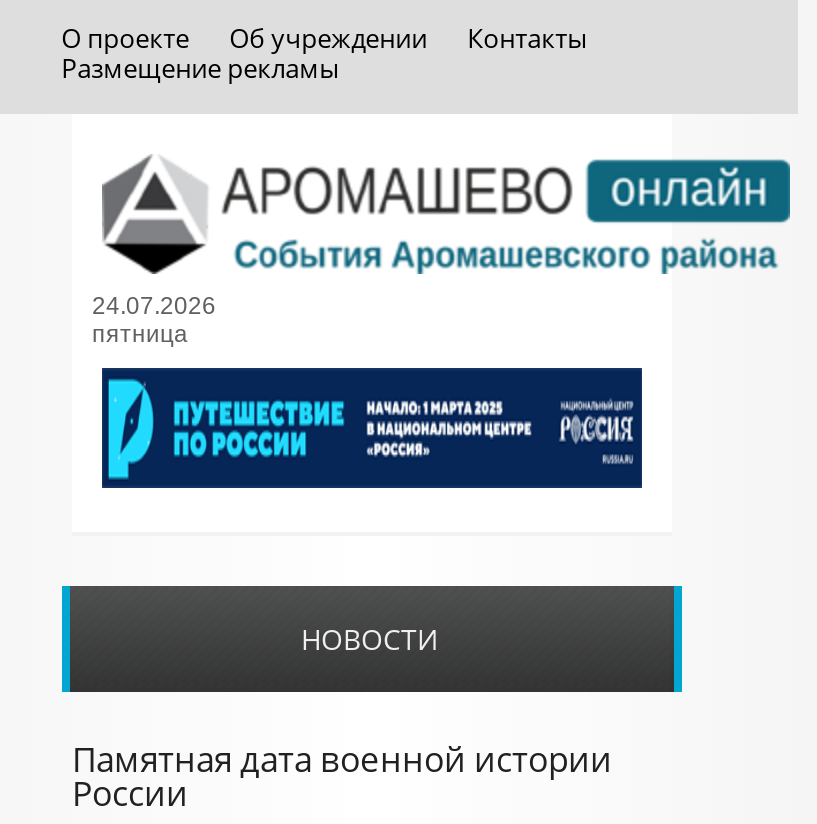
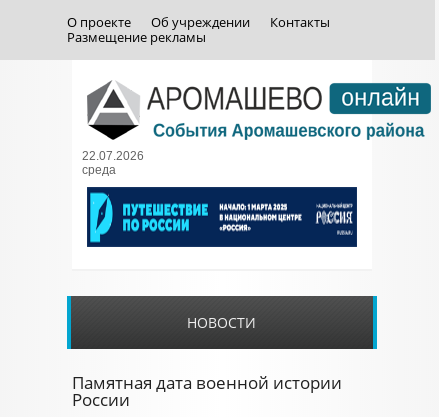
[92,292,216,348] 24.07.2026 | пятница -> [82,149,144,177] 22.07.2026 | среда

